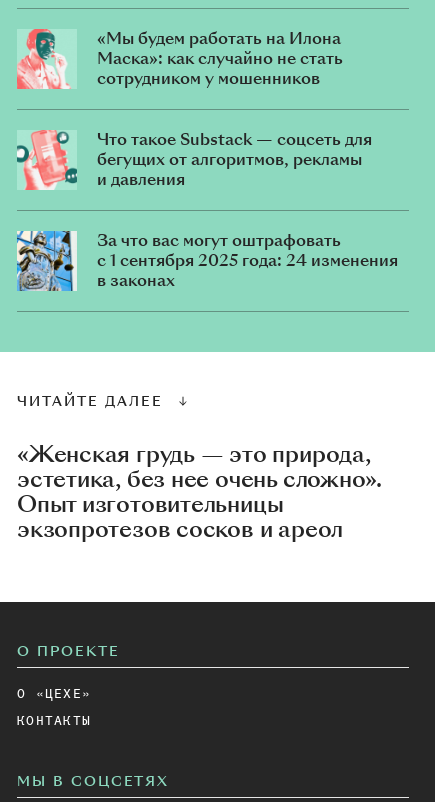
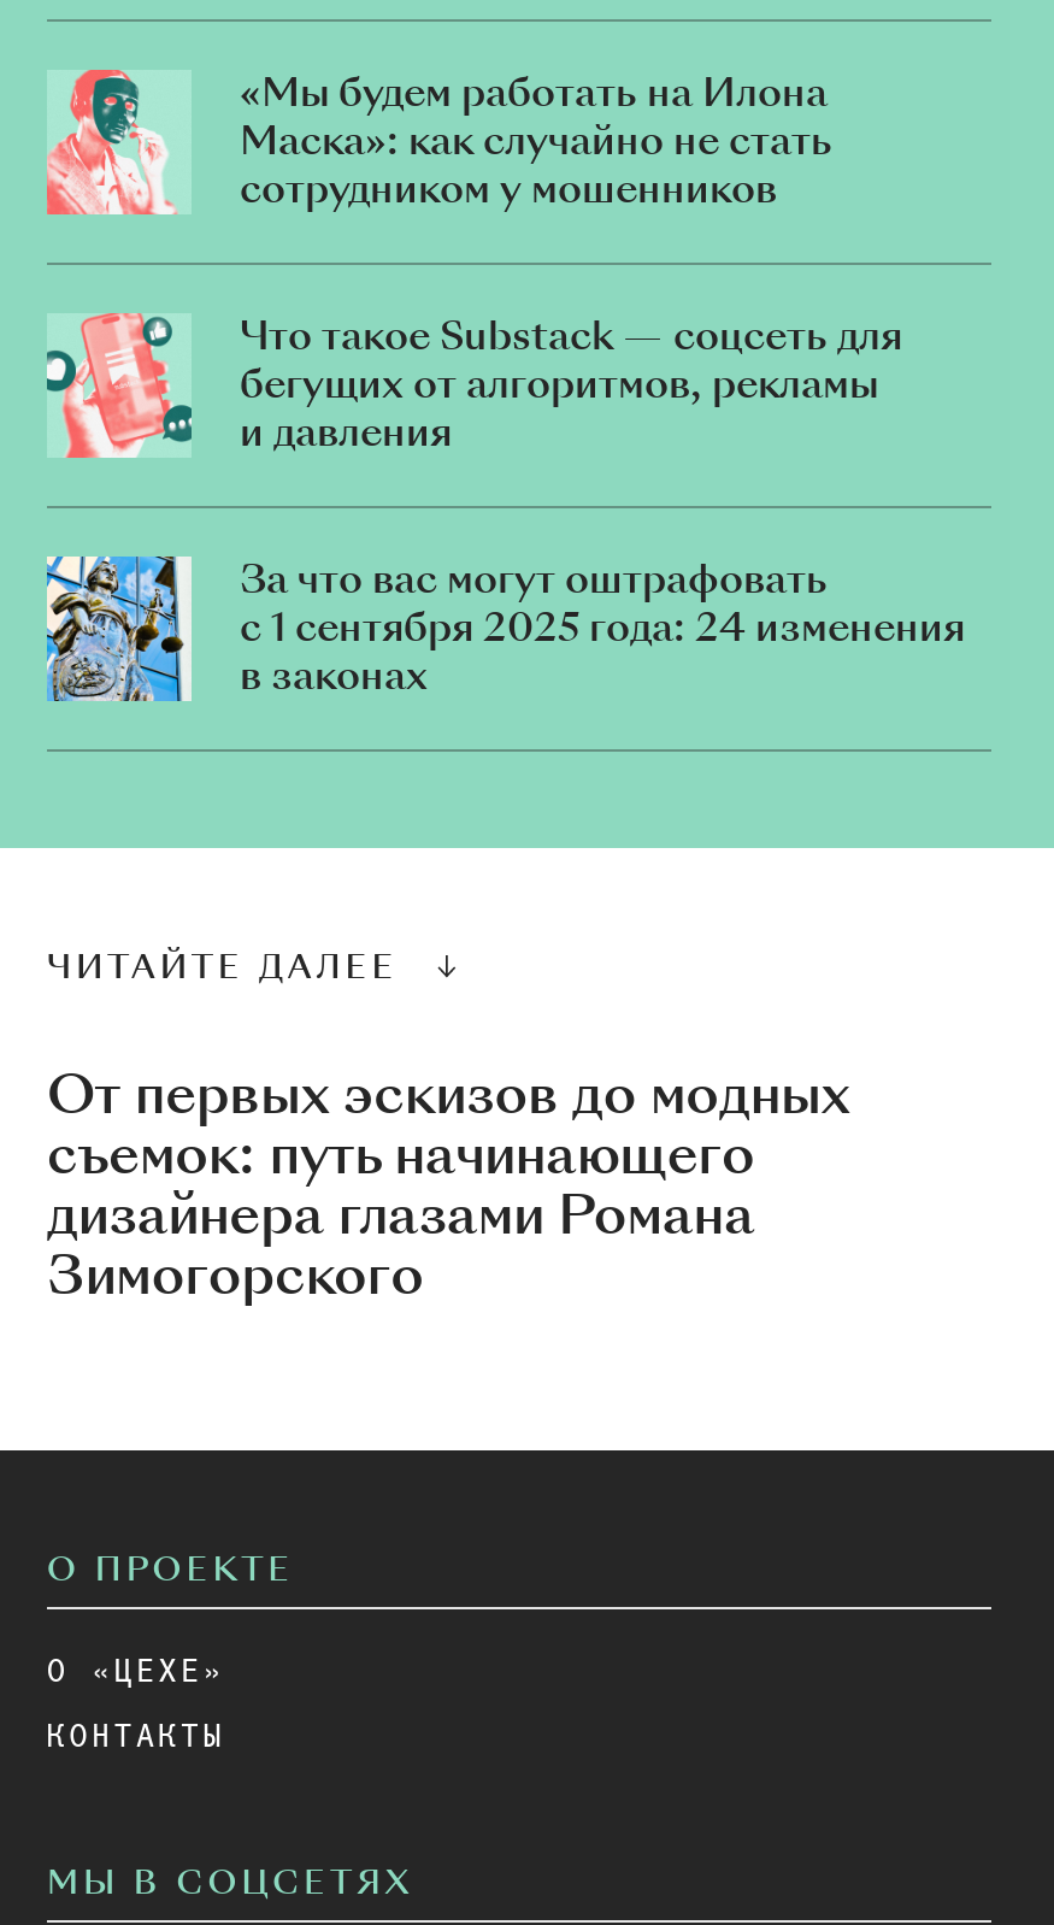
[17,438,382,545] «Женская грудь — это природа, | эстетика, без нее очень сложно». | Опыт изготовительницы | экзопротезов сосков и ареол -> [47,1055,849,1313] От первых эскизов до модных | съемок: путь начинающего | дизайнера глазами Романа | Зимогорского

